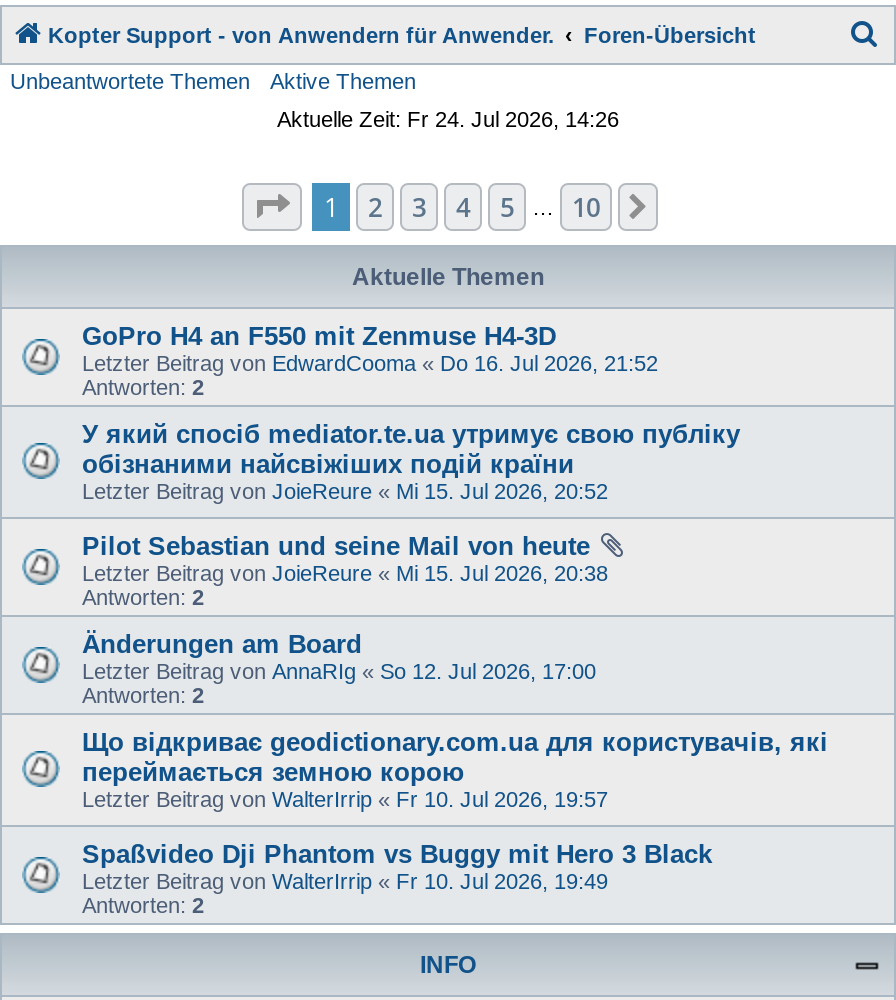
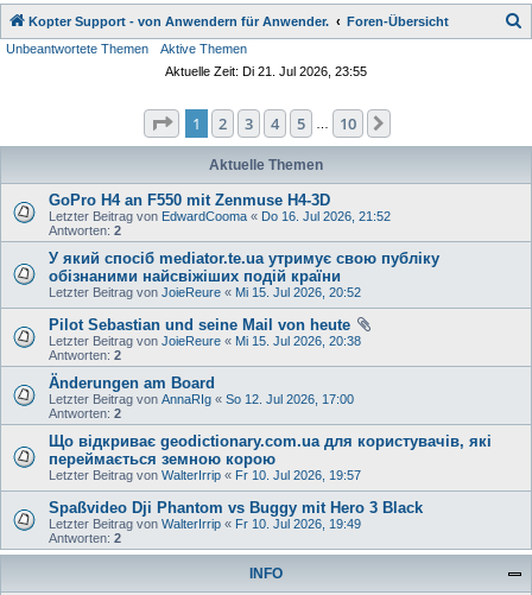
[277,107,619,131] Aktuelle Zeit: Fr 24. Jul 2026, 14:26 -> [165,64,367,78] Aktuelle Zeit: Di 21. Jul 2026, 23:55

